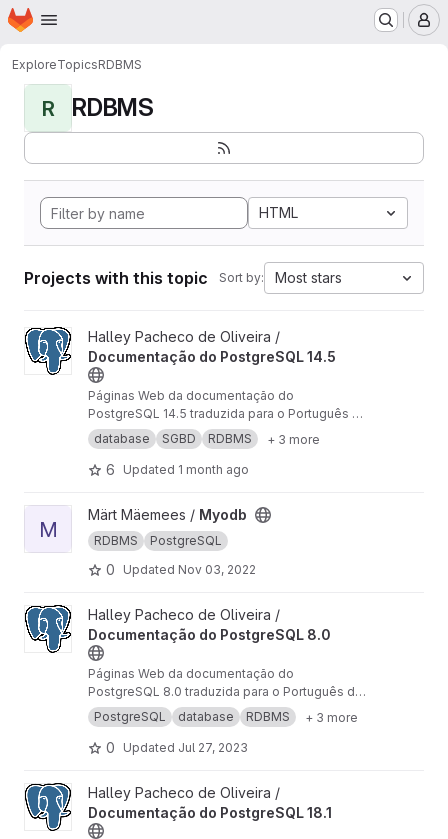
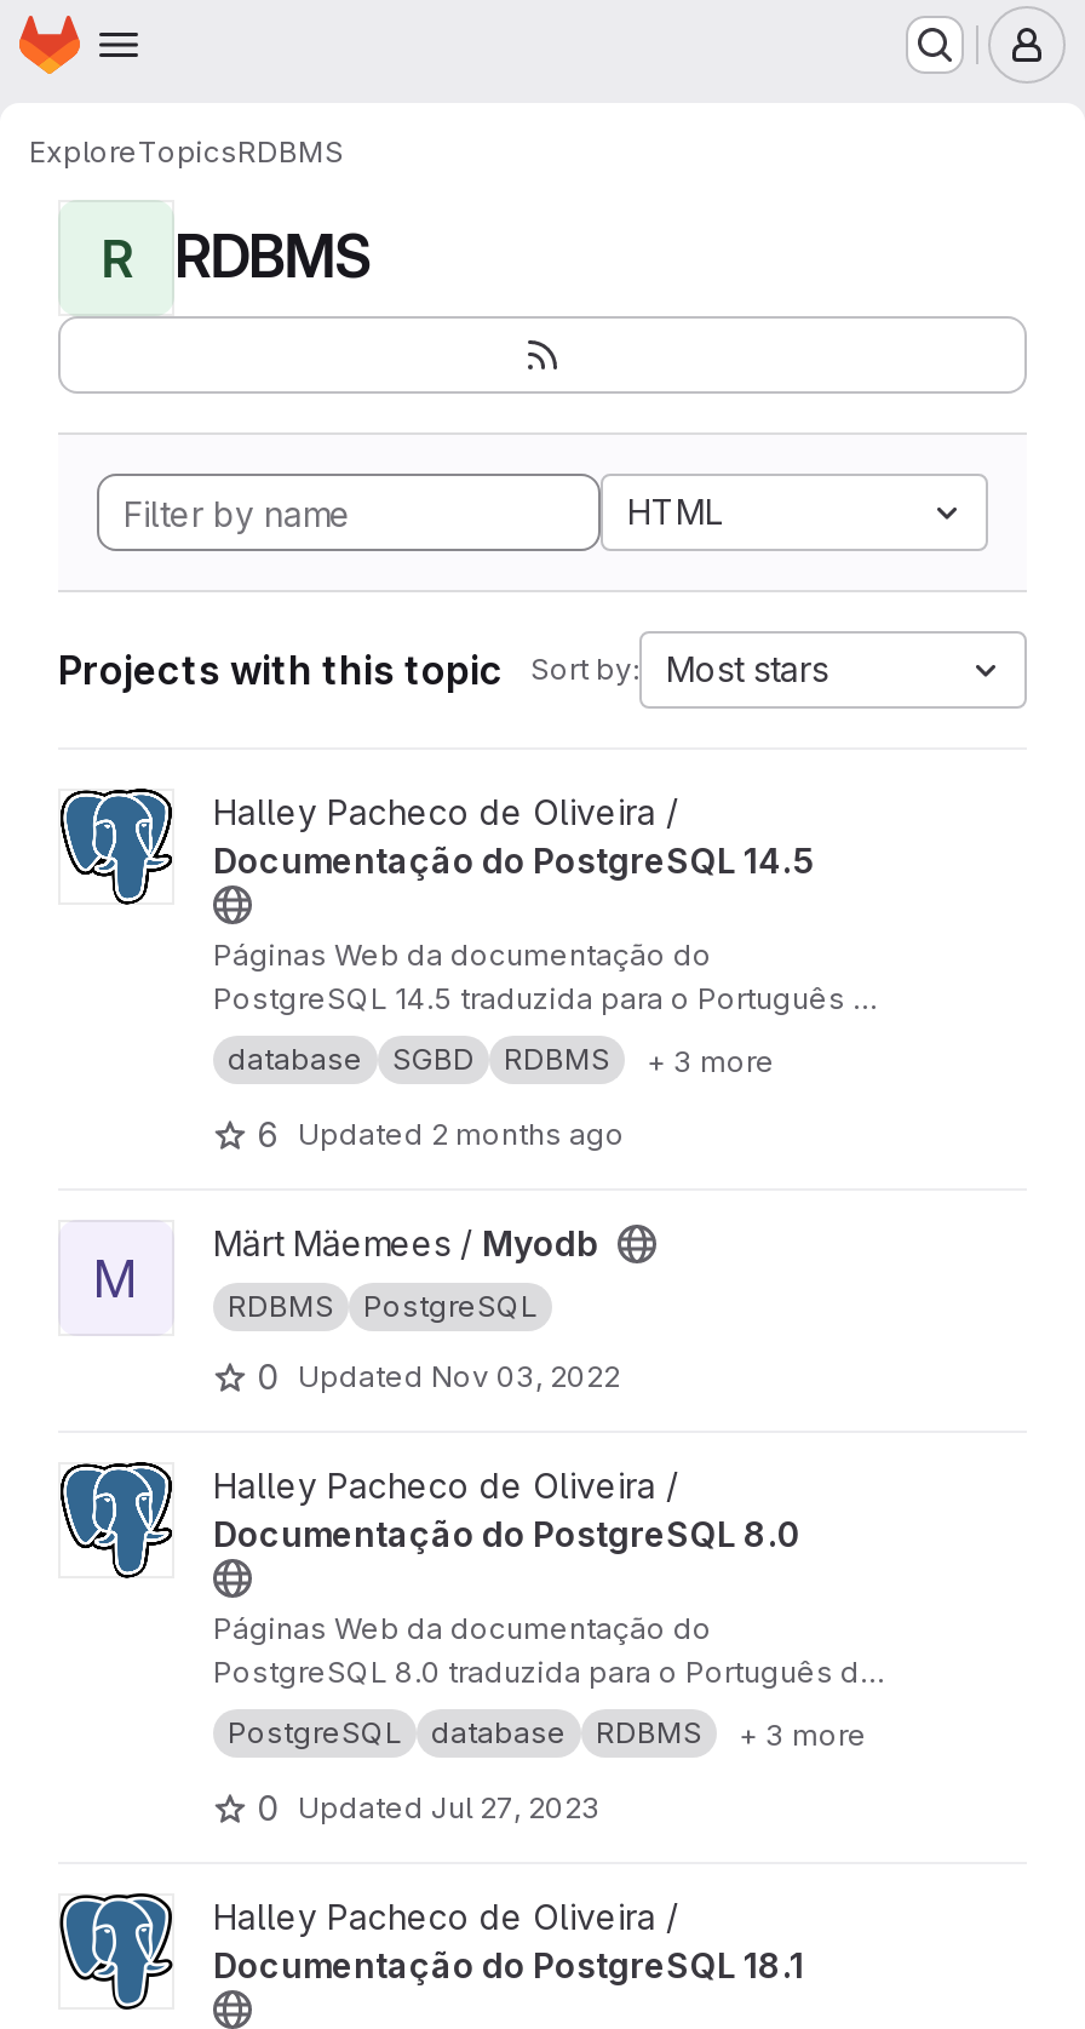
[106,461,249,478] 6 Updated 1 month ago -> [257,1113,625,1154] 6 Updated 2 months ago

